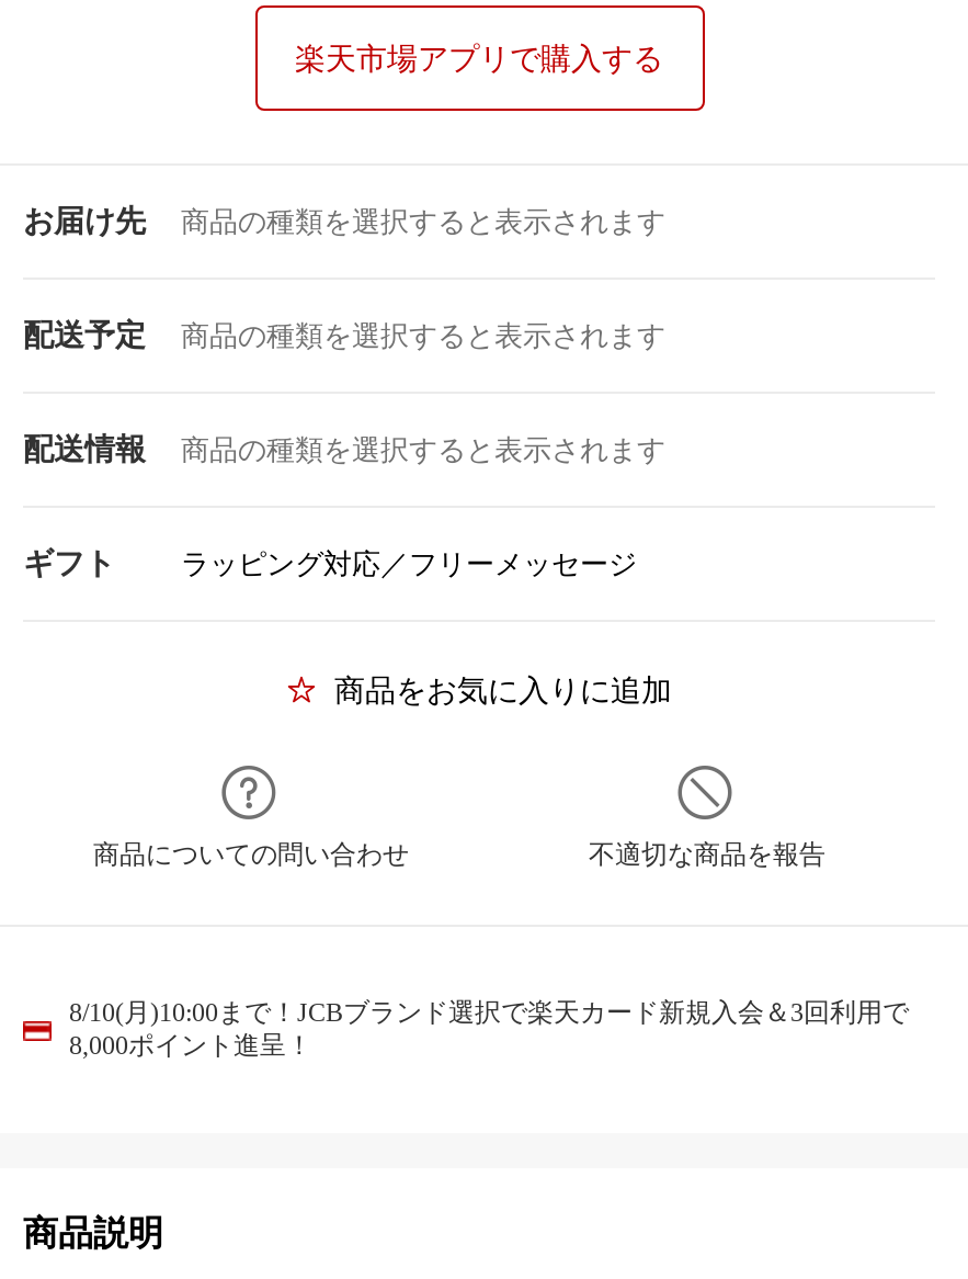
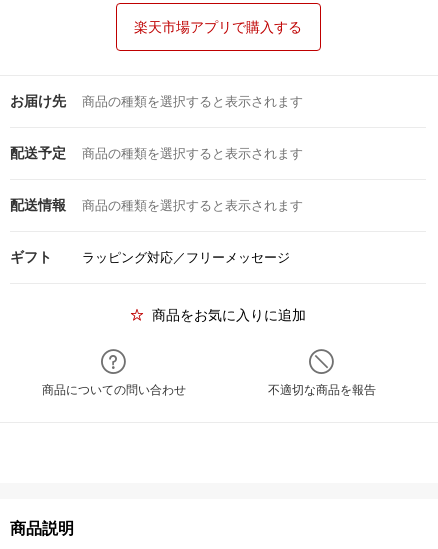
[69,997,909,1061] 8/10(月)10:00まで！JCBブランド選択で楽天カード新規入会＆3回利用で | 8,000ポイント進呈！ -> none

